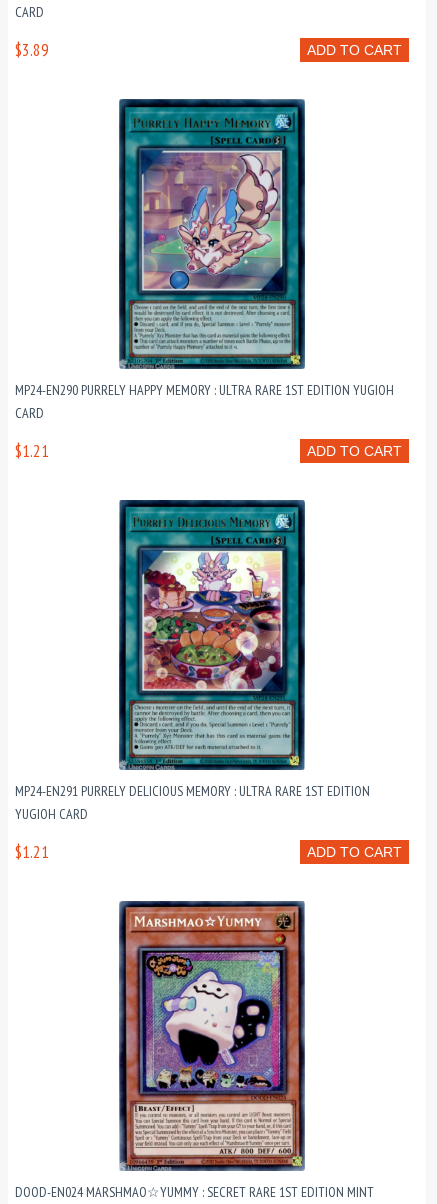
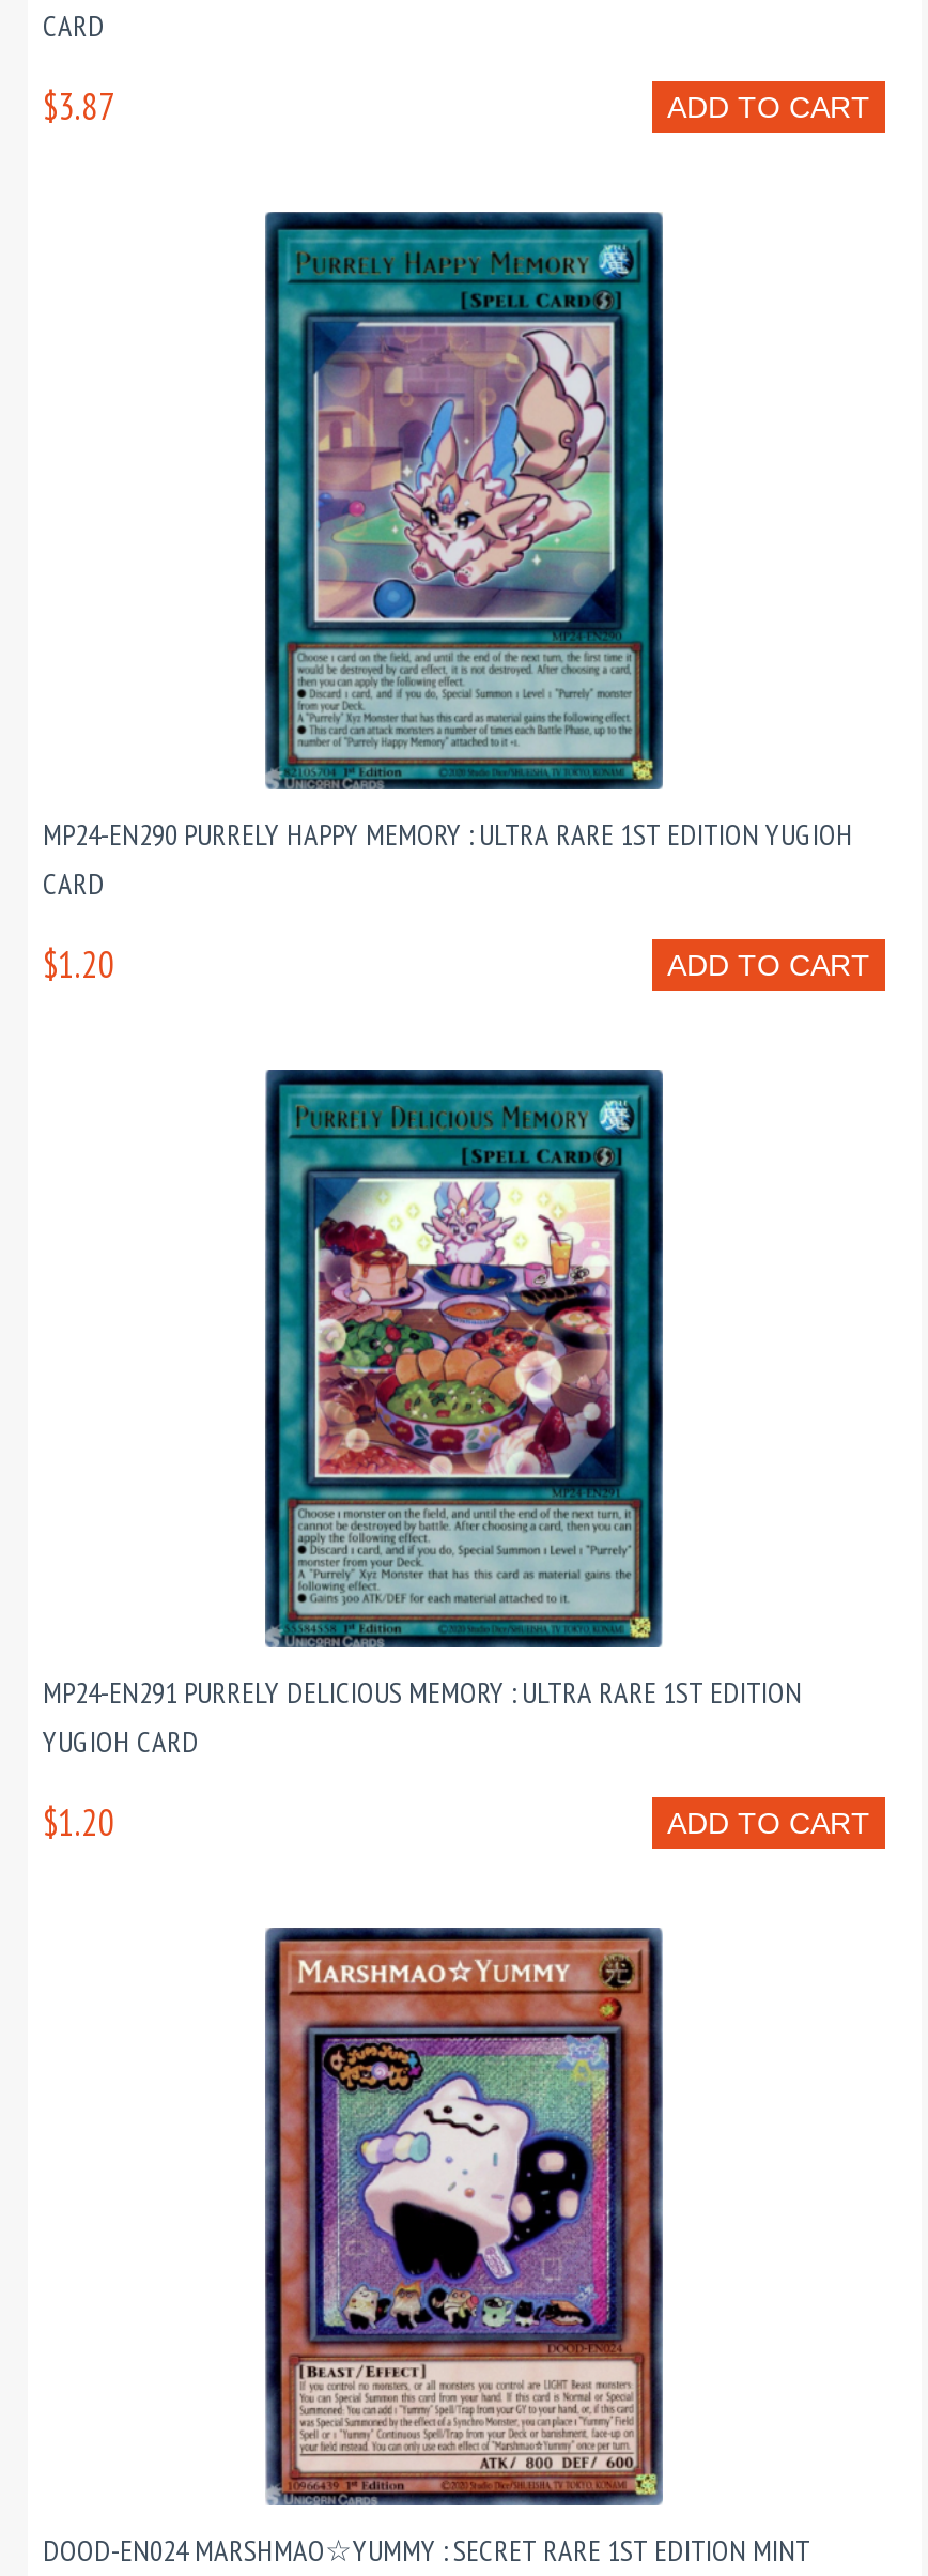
[15,39,49,61] $3.89 -> [43,84,115,131] $3.87
[15,440,49,462] $1.21 -> [43,942,115,989] $1.20
[15,841,49,863] $1.21 -> [43,1800,115,1847] $1.20

